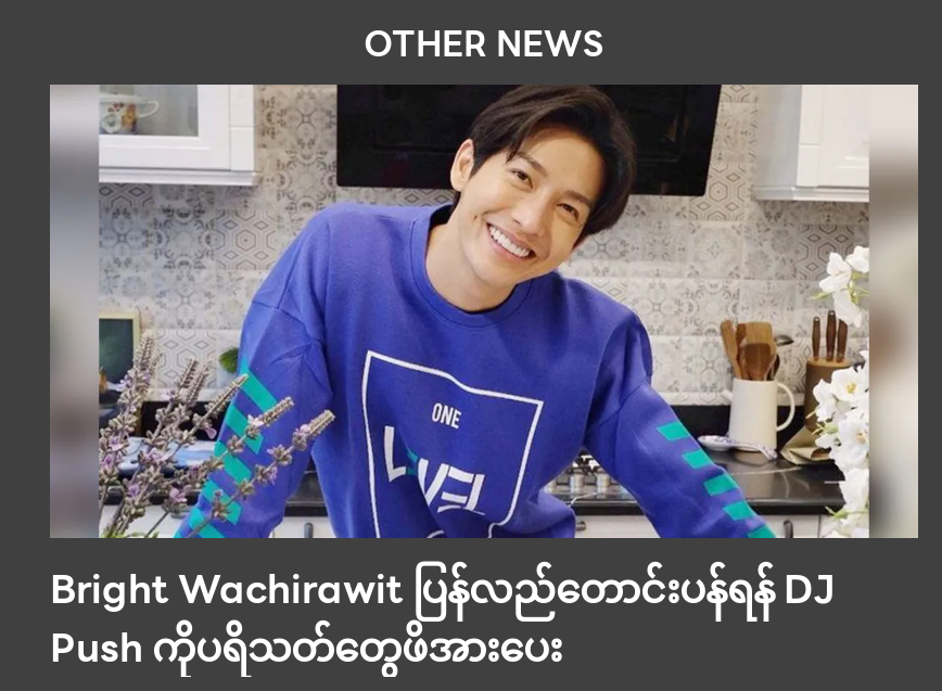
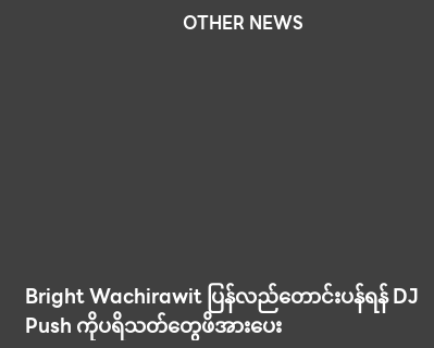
[48,82,920,540] [image] -> none

